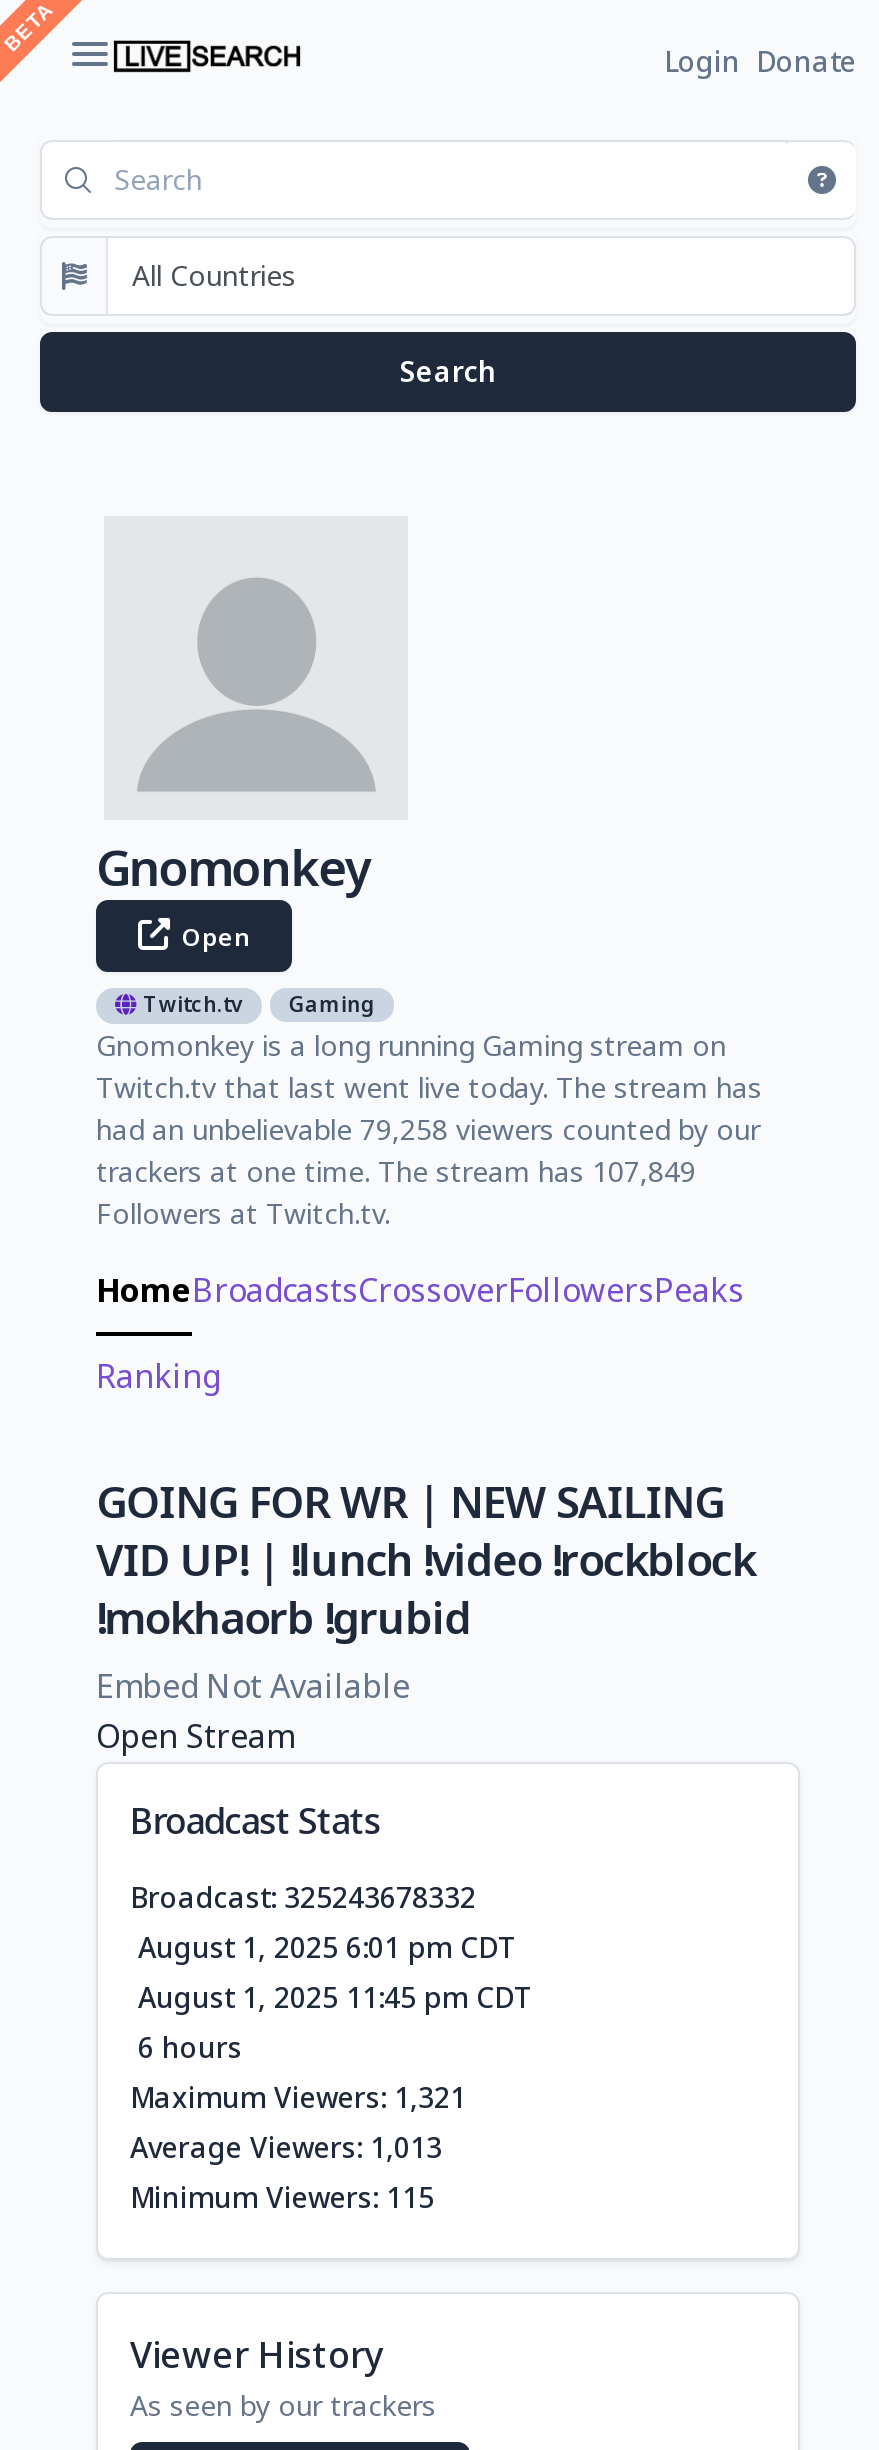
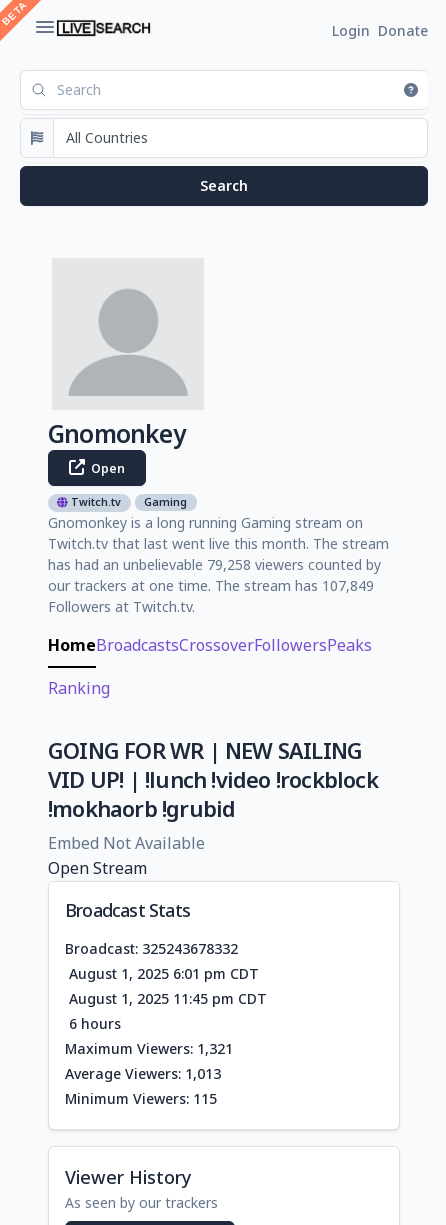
[96,1068,762,1190] Twitch.tv that last went live today. The stream has | had an unbelievable 79,258 viewers counted by our | trackers at one time. The stream has 107,849 -> [48,534,389,595] Twitch.tv that last went live this month. The stream | has had an unbelievable 79,258 viewers counted by | our trackers at one time. The stream has 107,849

